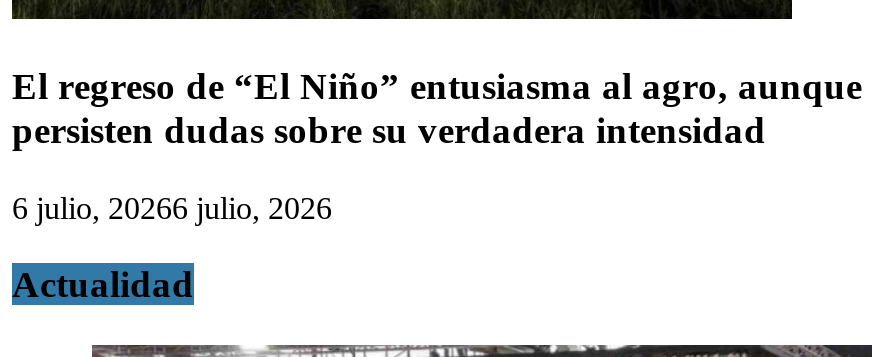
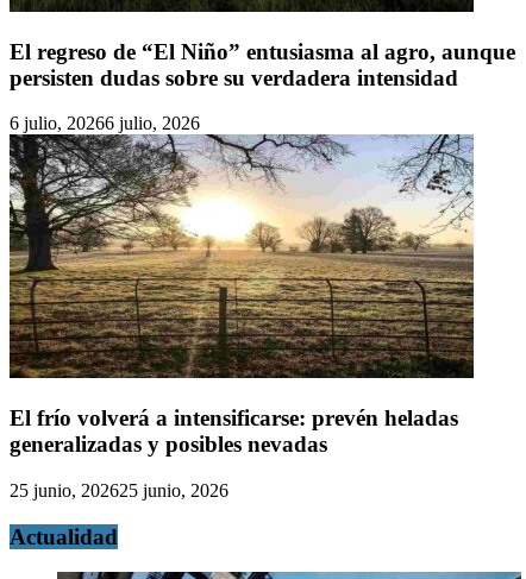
none -> [8,133,475,500] [image] | El frío volverá a intensificarse: prevén heladas | generalizadas y posibles nevadas | 25 junio, 202625 junio, 2026

